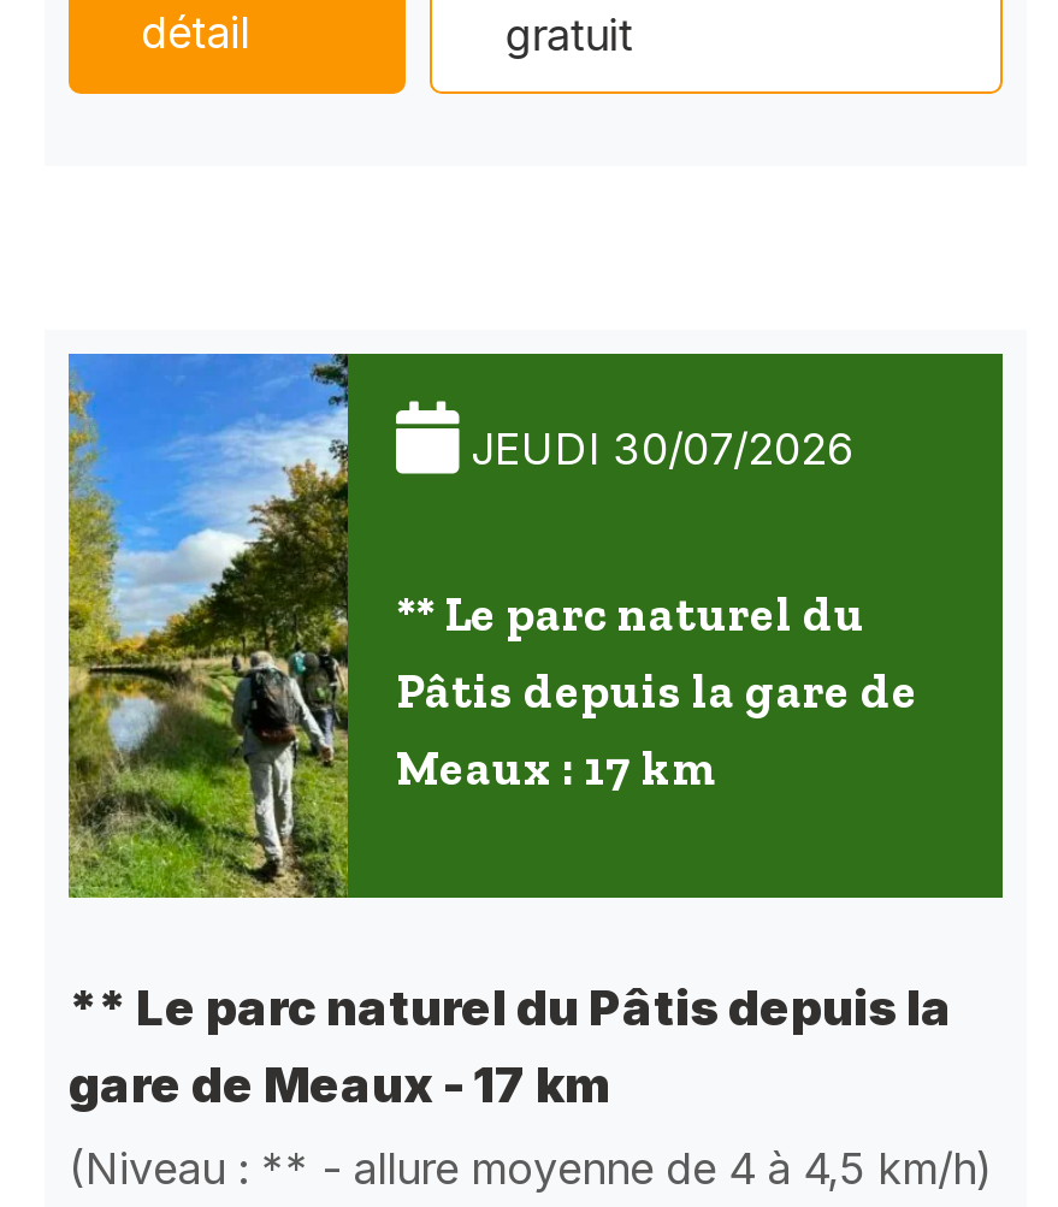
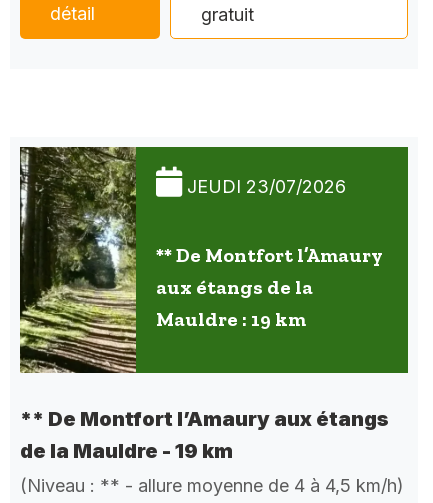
[66,351,918,900] [image] | ** Le parc naturel du | Pâtis depuis la gare de | Meaux : 17 km -> [19,146,383,374] [image] | ** De Montfort l’Amaury | aux étangs de la | Mauldre : 19 km
[471,424,853,475] JEUDI 30/07/2026 -> [187,176,346,197] JEUDI 23/07/2026
[69,980,952,1115] ** Le parc naturel du Pâtis depuis la | gare de Meaux - 17 km -> [20,407,389,463] ** De Montfort l’Amaury aux étangs | de la Mauldre - 19 km

